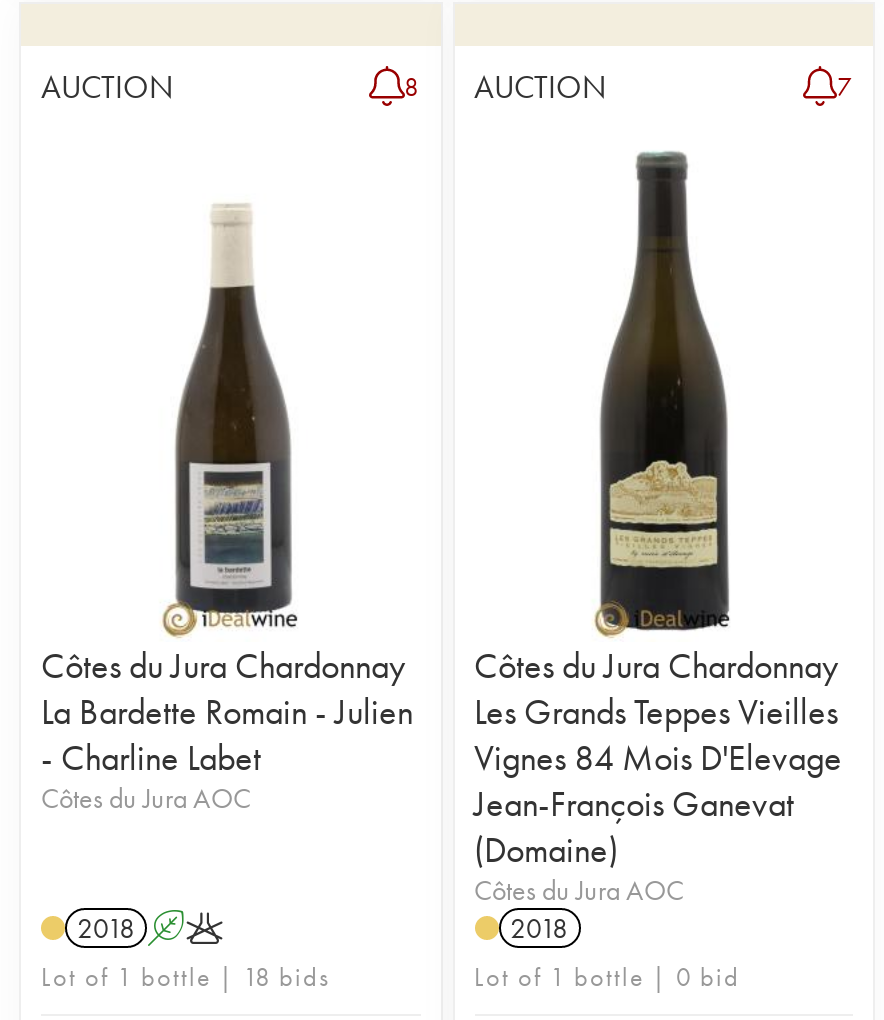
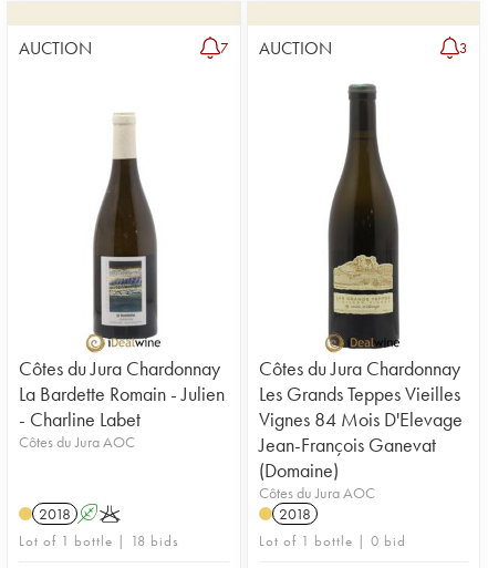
[404,66,606,108] 8 AUCTION -> [220,36,331,60] 7 AUCTION
[837,70,851,104] 7 -> [459,39,467,57] 3

